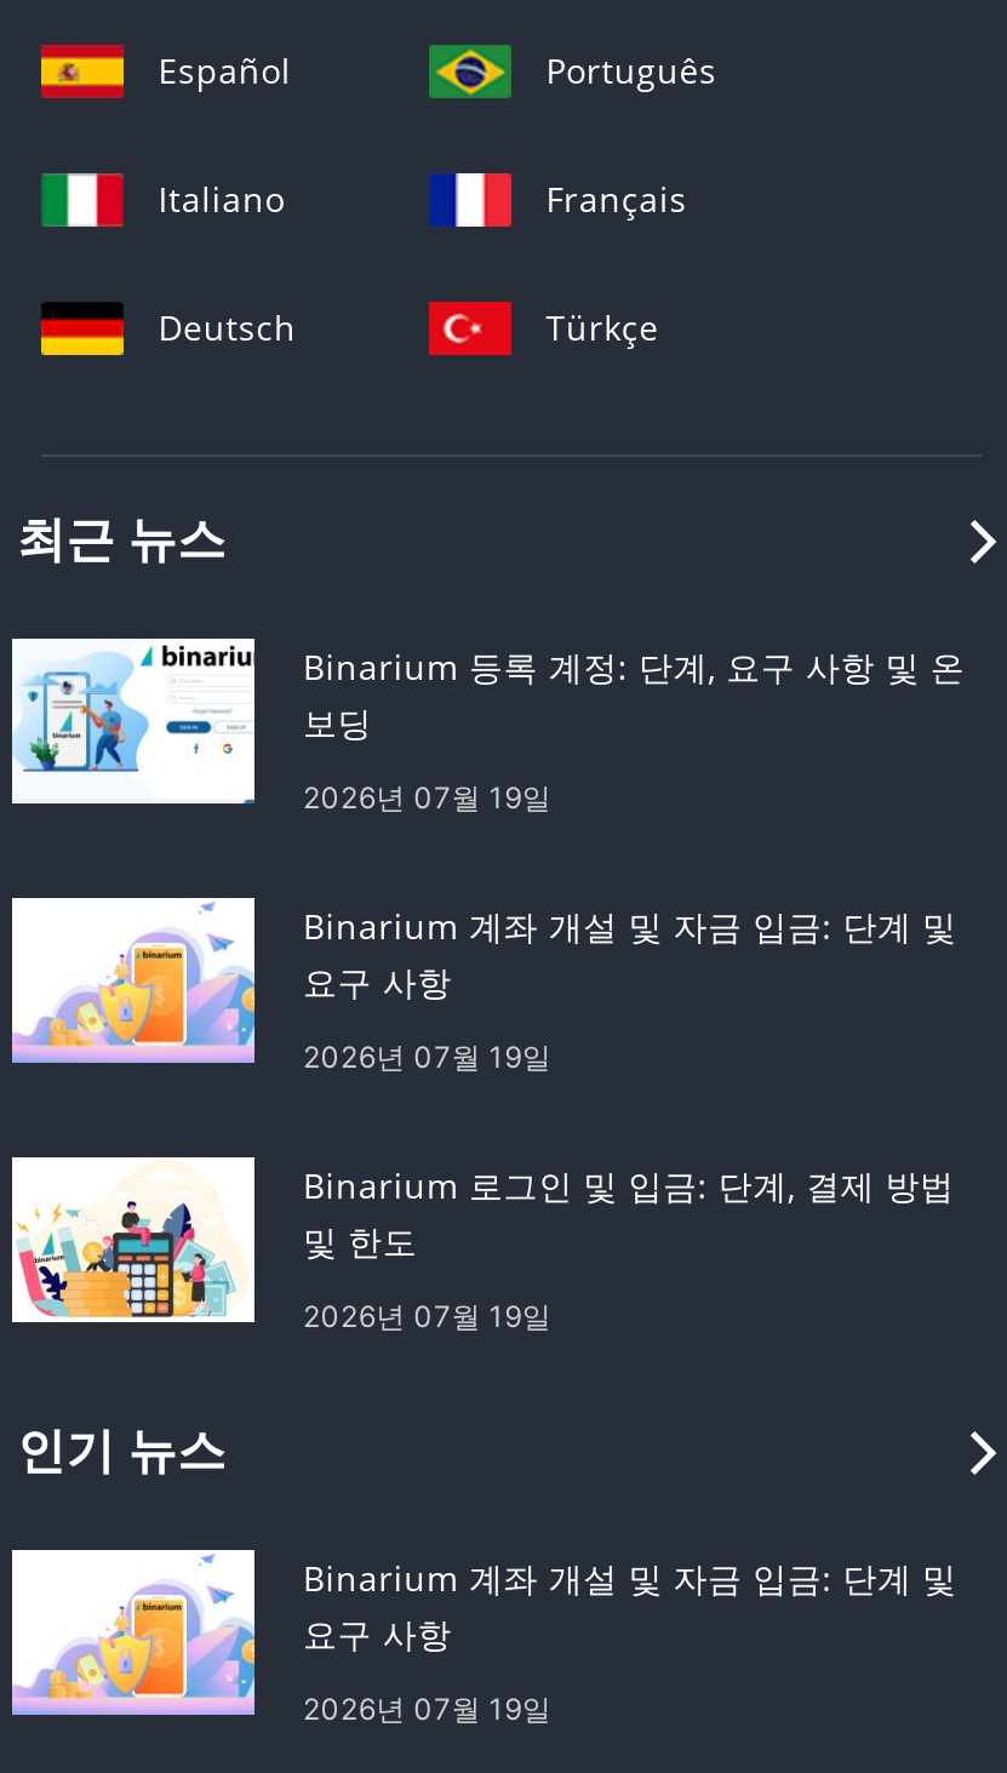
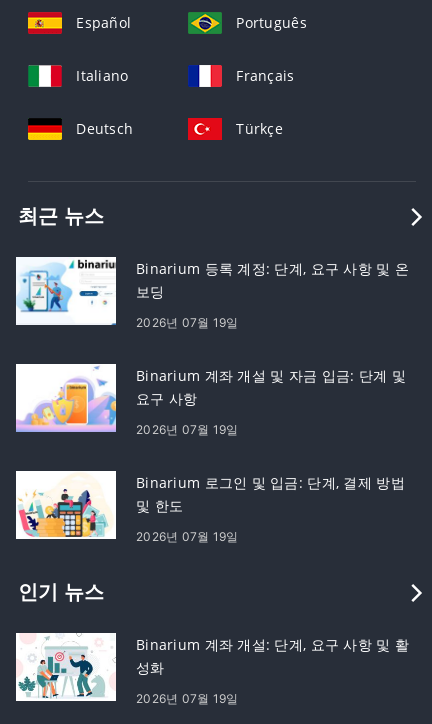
[12,1555,957,1717] [image] | Binarium 계좌 개설 및 자금 입금: 단계 및 | 요구 사항 -> [16,635,409,702] [image] | Binarium 계좌 개설: 단계, 요구 사항 및 활 | 성화

